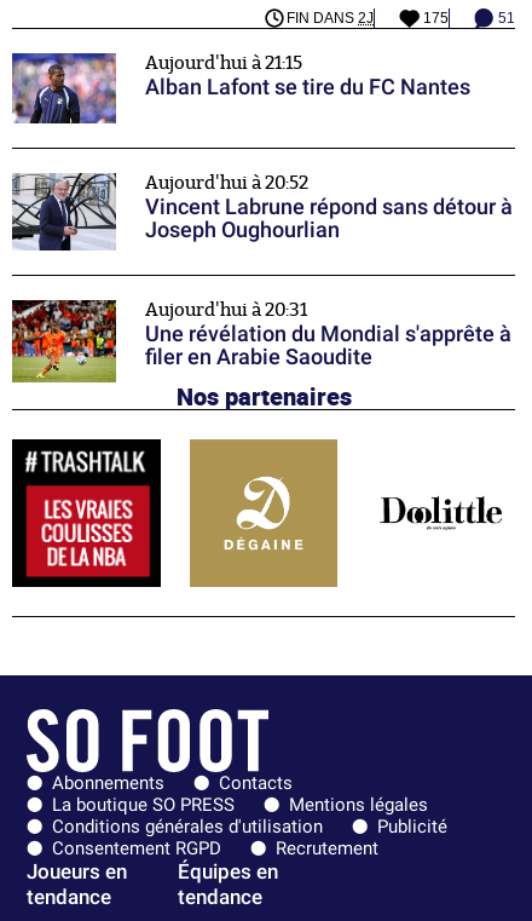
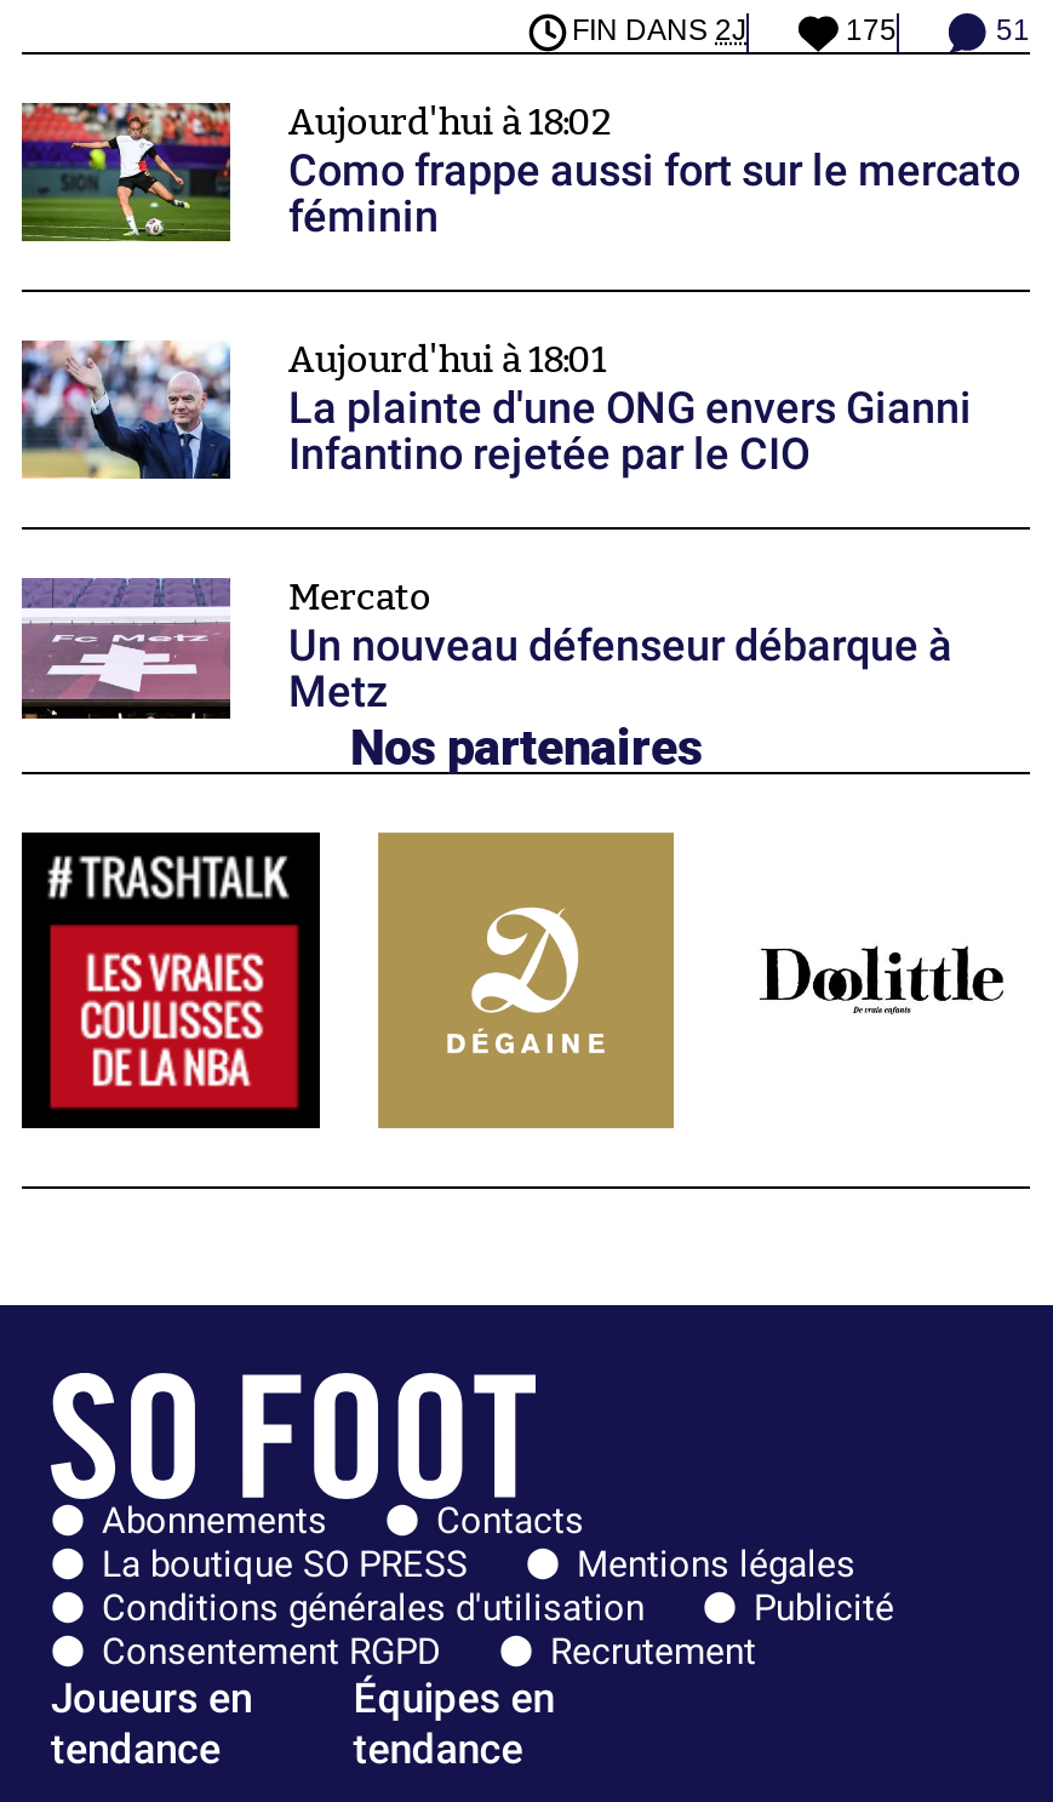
[11,53,470,125] [image] | Aujourd'hui à 21:15 | Alban Lafont se tire du FC Nantes -> [19,99,1020,245] [image] | Aujourd'hui à 18:02 | Como frappe aussi fort sur le mercato | féminin
[13,173,513,252] [image] | Aujourd'hui à 20:52 | Vincent Labrune répond sans détour à | Joseph Oughourlian -> [22,339,972,482] [image] | Aujourd'hui à 18:01 | La plainte d'une ONG envers Gianni | Infantino rejetée par le CIO
[11,299,511,382] [image] | Aujourd'hui à 20:31 | Une révélation du Mondial s'apprête à | filer en Arabie Saoudite -> [19,577,952,720] [image] | Mercato | Un nouveau défenseur débarque à | Metz

